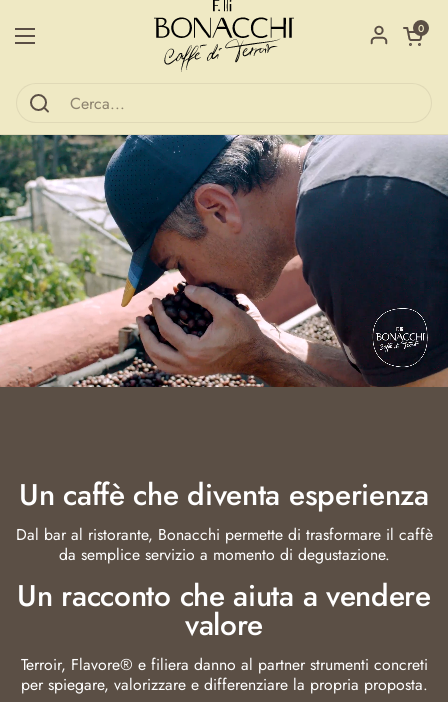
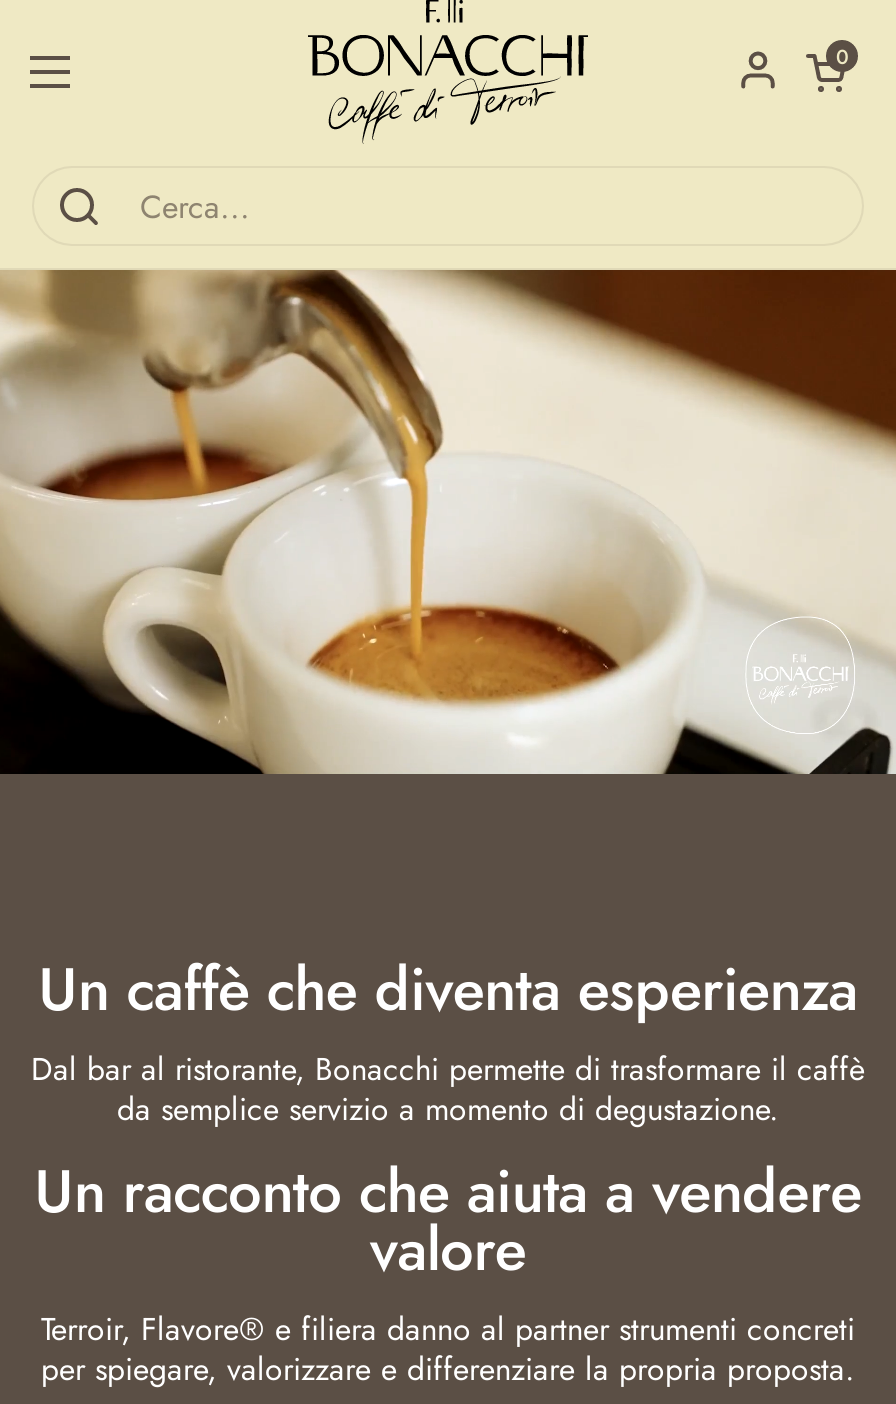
[3,134,445,388] [image] -> [6,268,890,776] [image]

